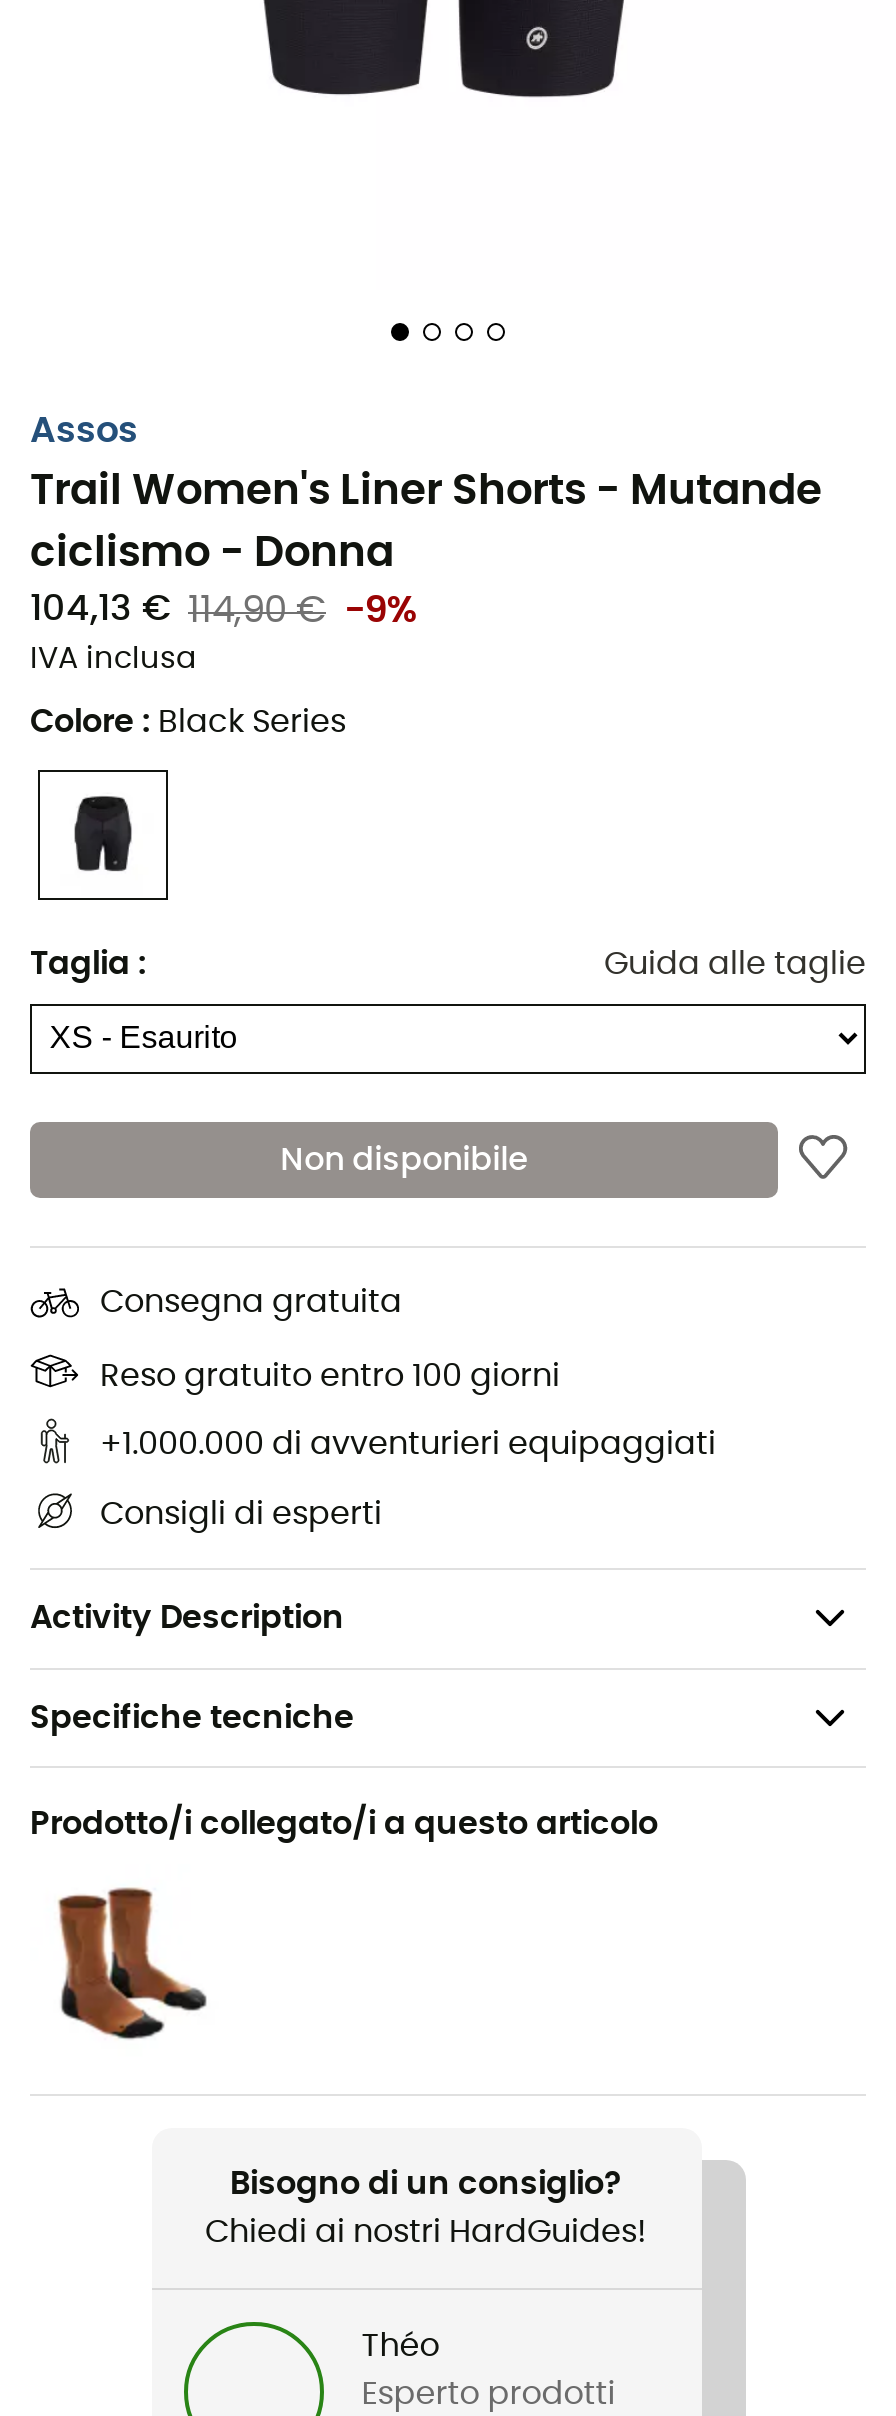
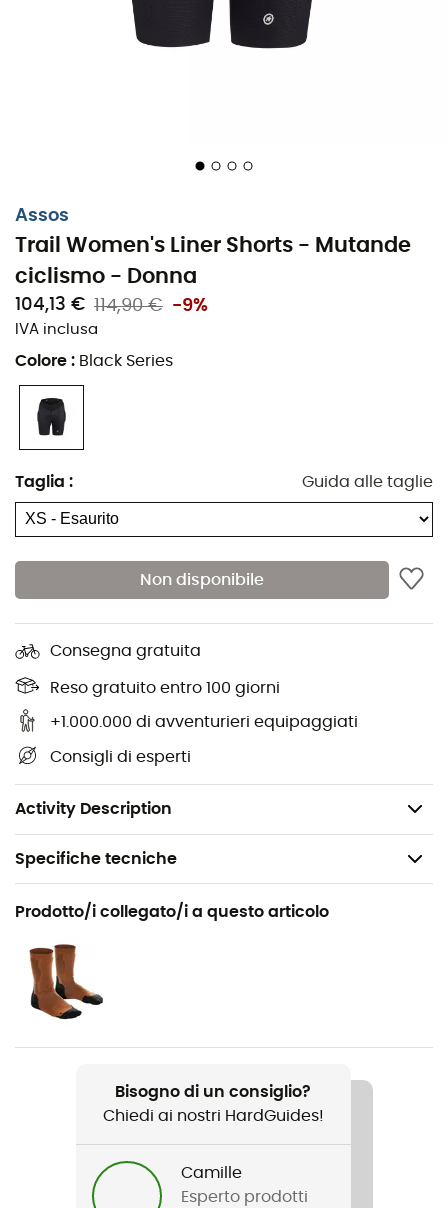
[361,2329,439,2361] Théo -> [181,1164,242,1180] Camille

